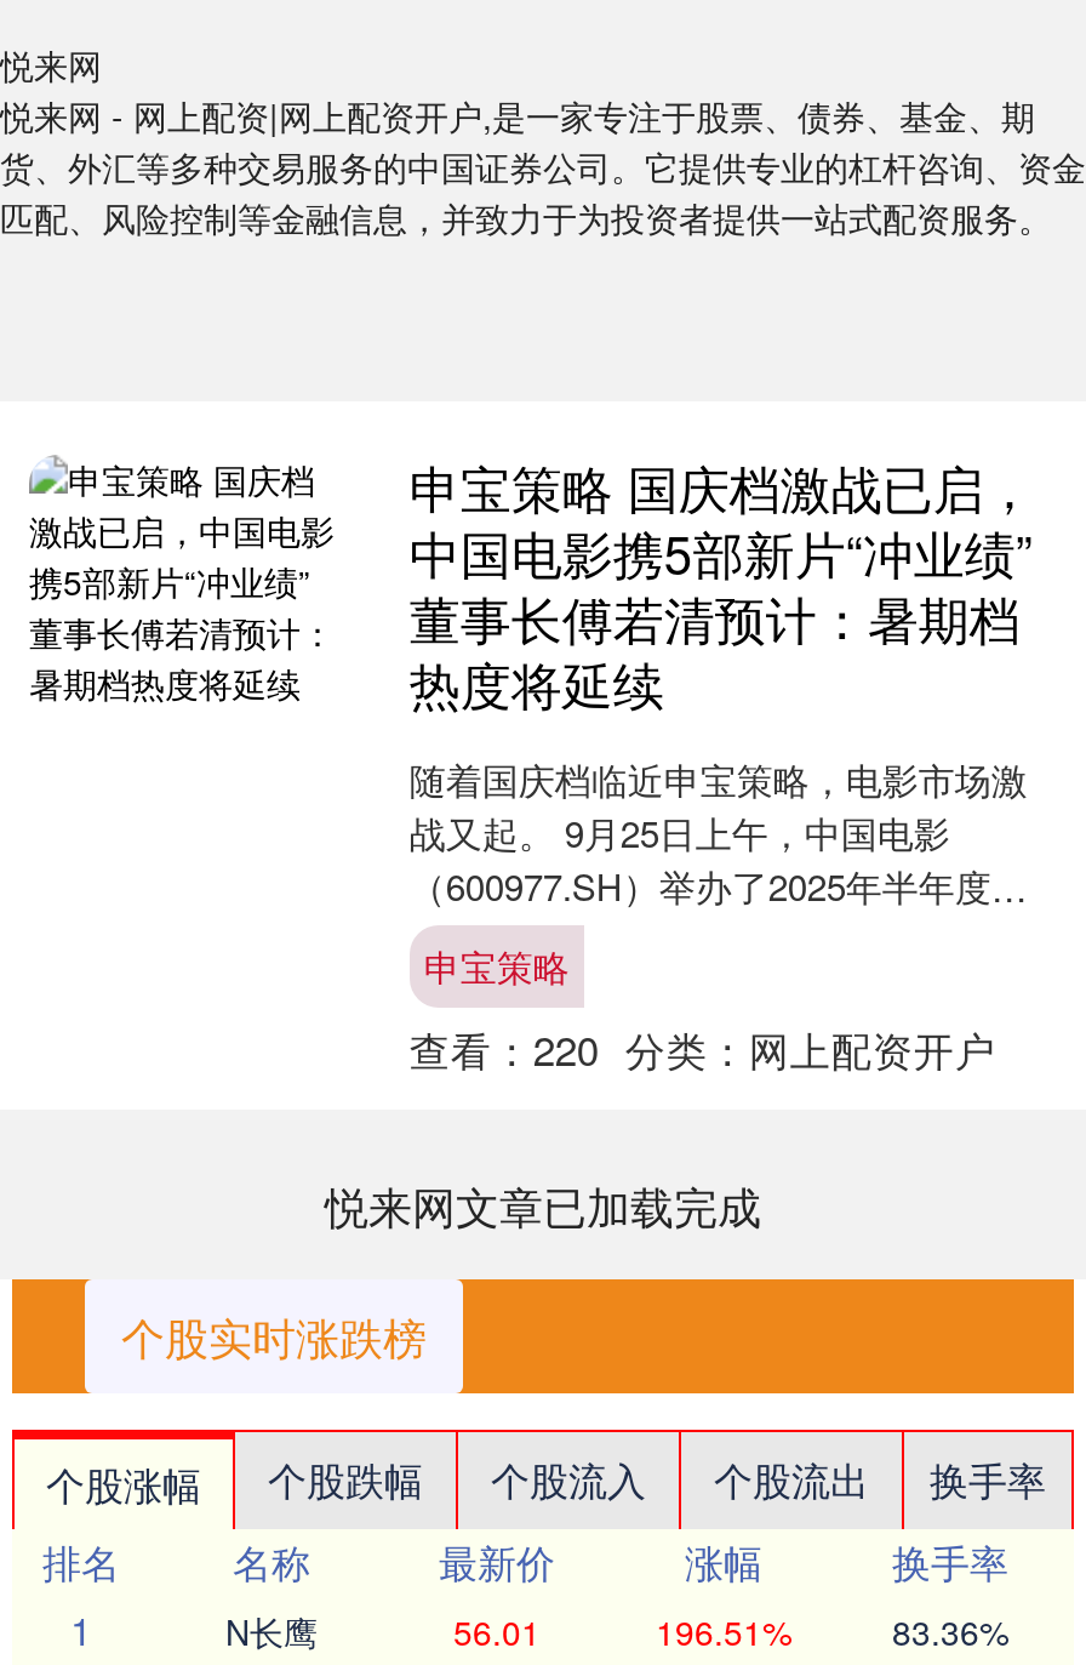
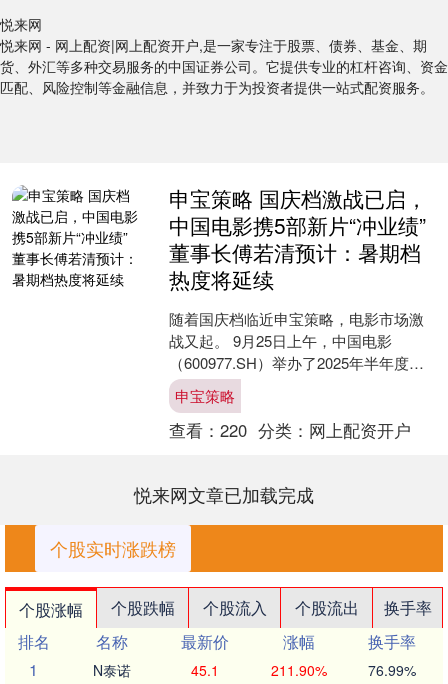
[225,1608,318,1656] N长鹰 -> [93,660,131,680] N泰诺
[453,1608,541,1656] 56.01 -> [191,660,219,680] 45.1
[656,1608,791,1656] 196.51% -> [270,660,326,680] 211.90%
[892,1608,1008,1656] 83.36% -> [368,660,416,680] 76.99%

